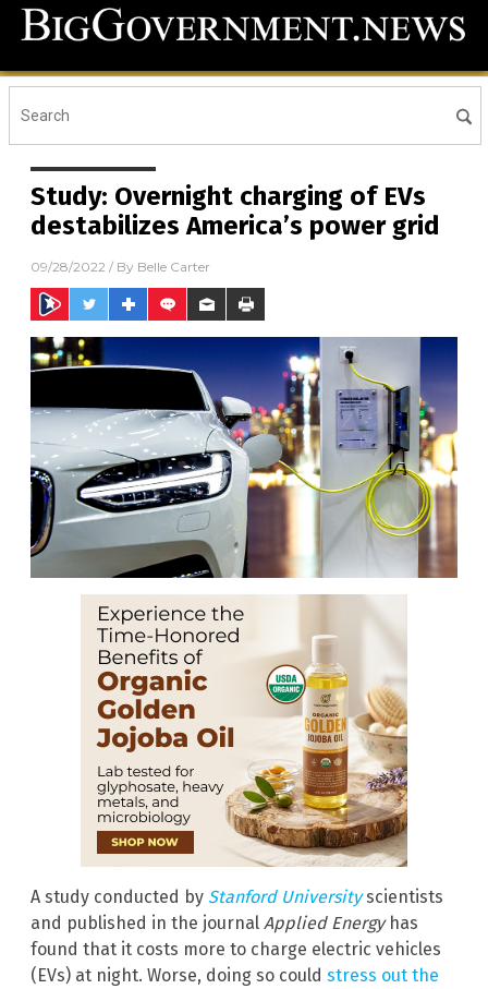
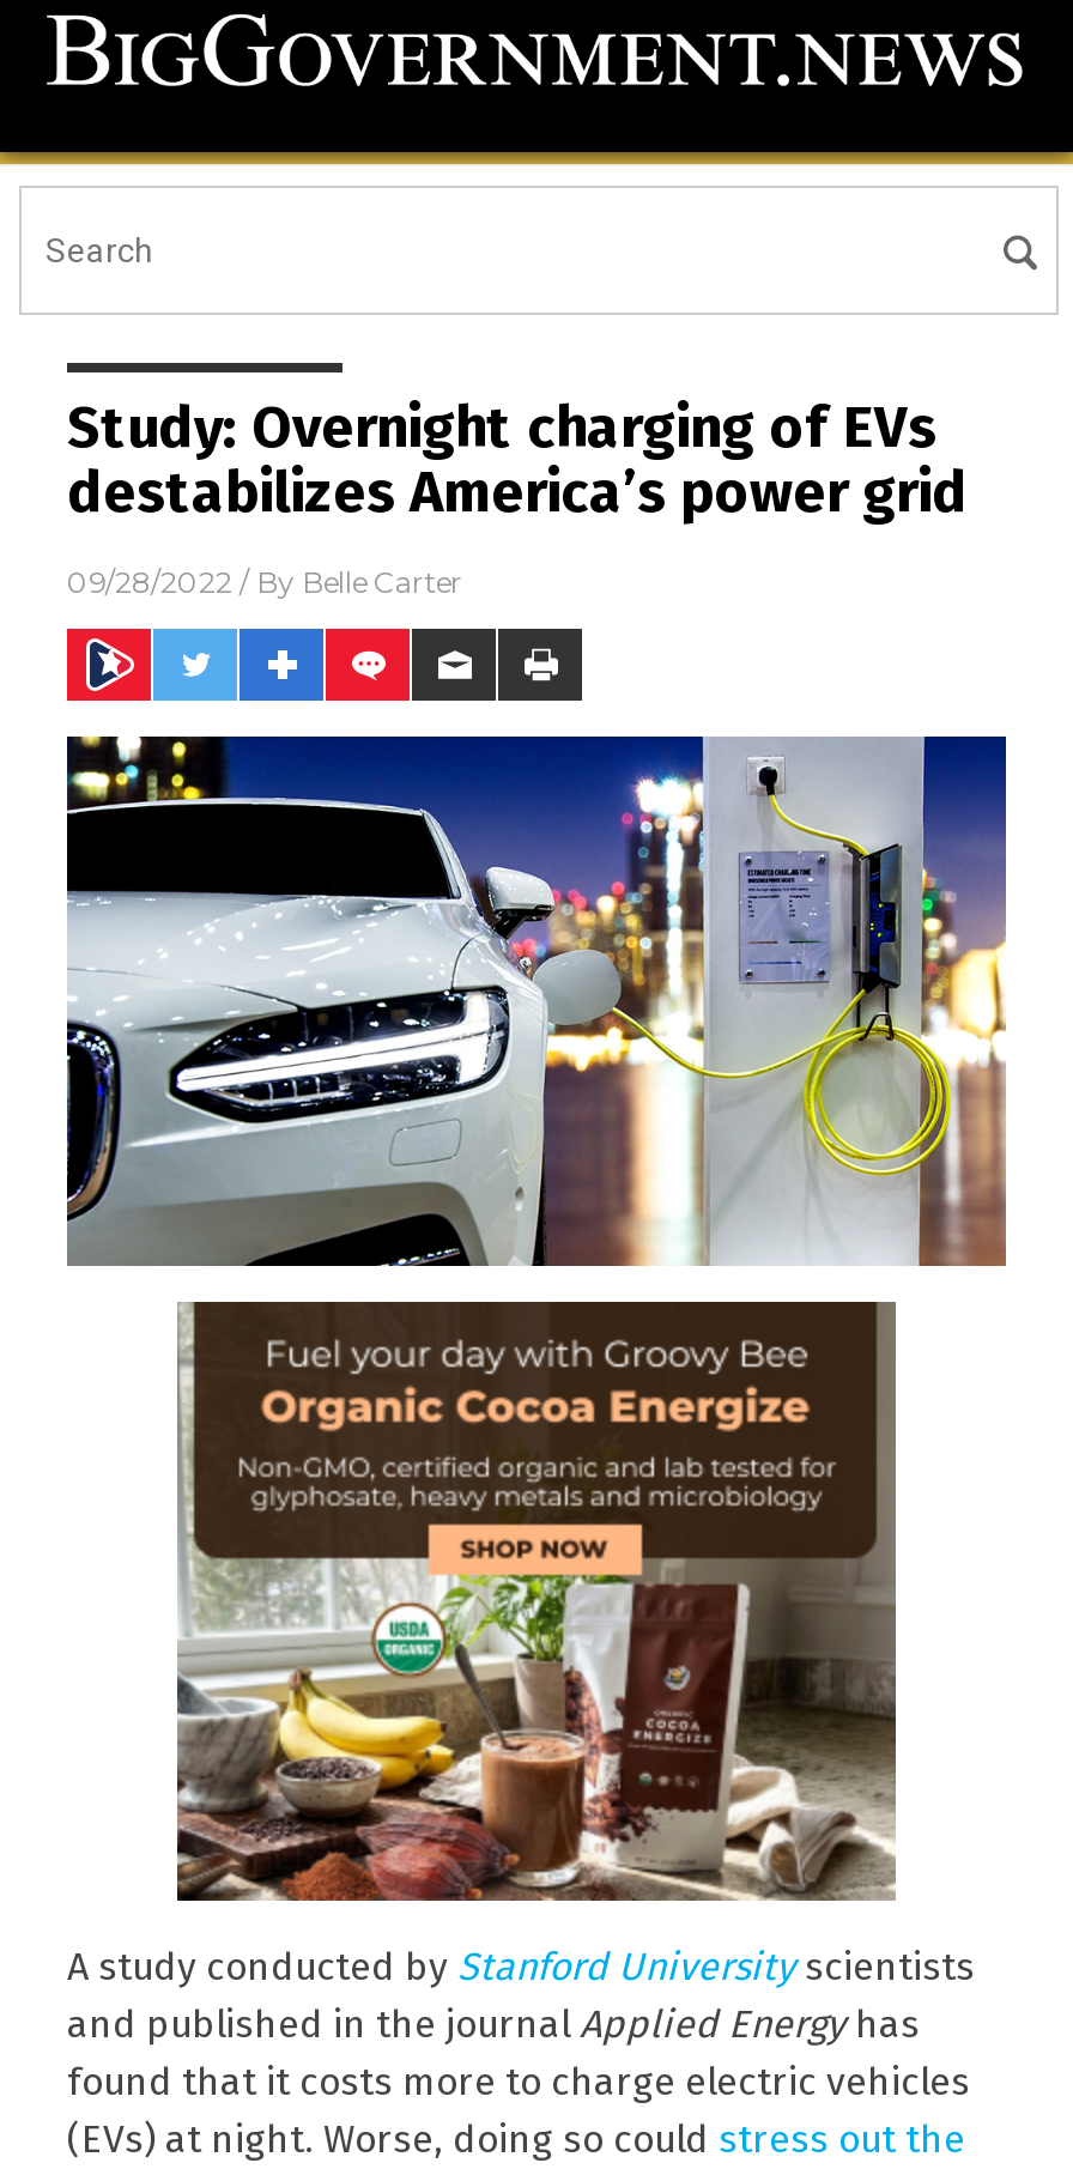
[81,594,408,867] [image] -> [175,1299,896,1903] [image]

